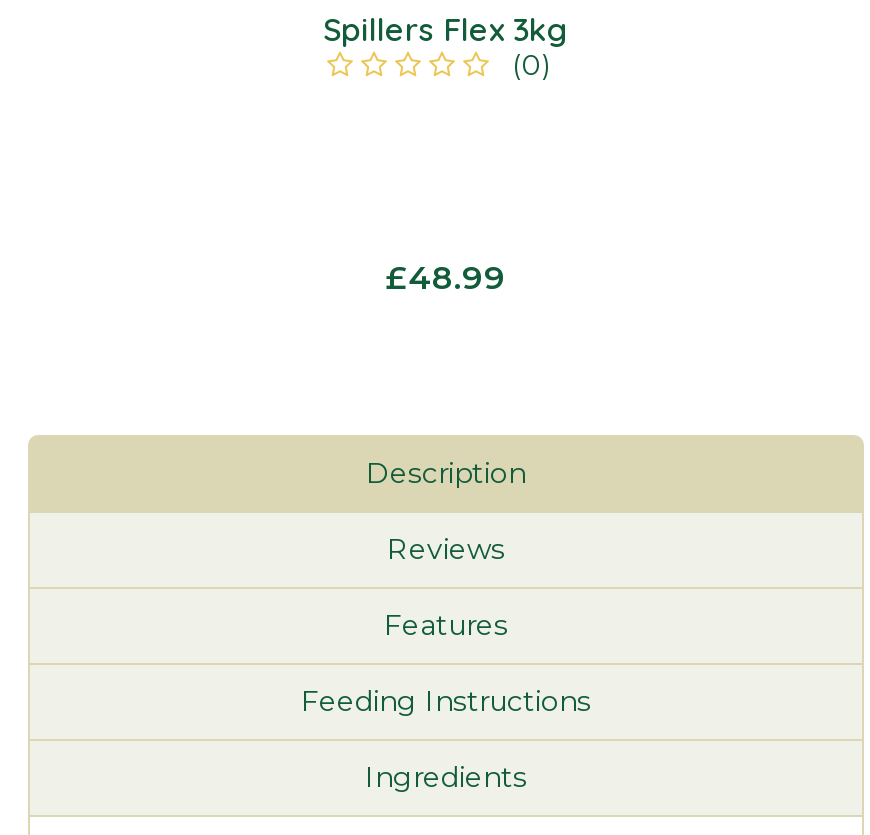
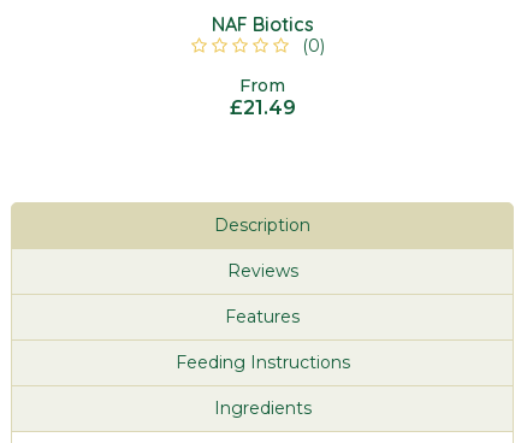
[323,9,569,49] Spillers Flex 3kg -> [211,12,313,36] NAF Biotics
[386,259,506,297] £48.99 -> [229,75,295,119] From | £21.49

